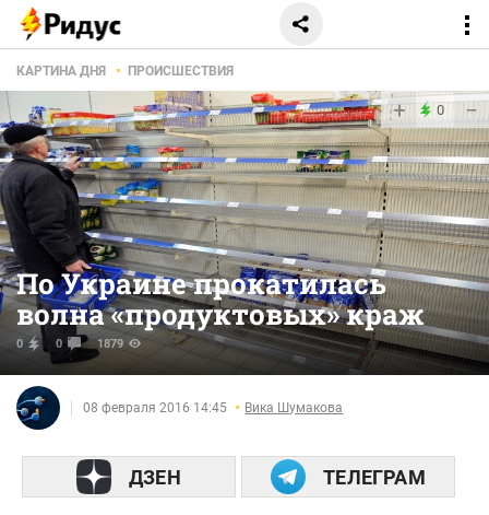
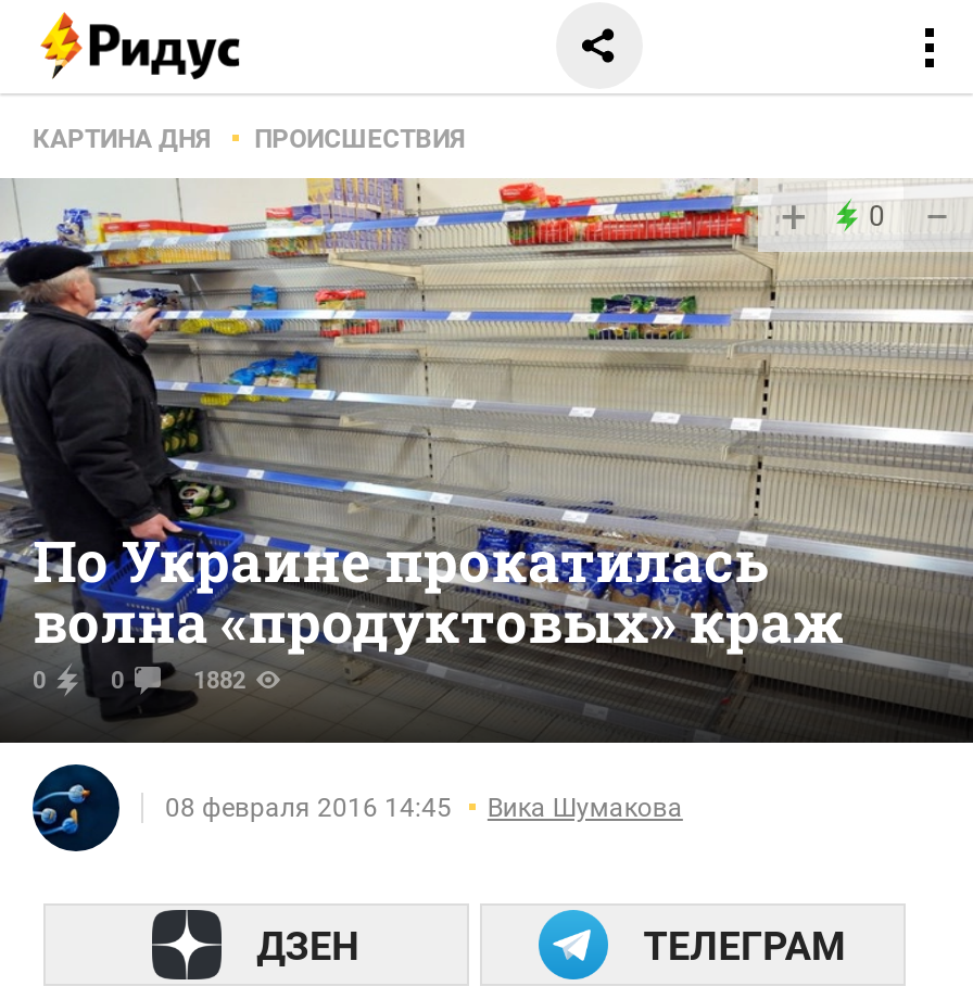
[97,337,123,351] 1879 -> [193,667,245,695] 1882

